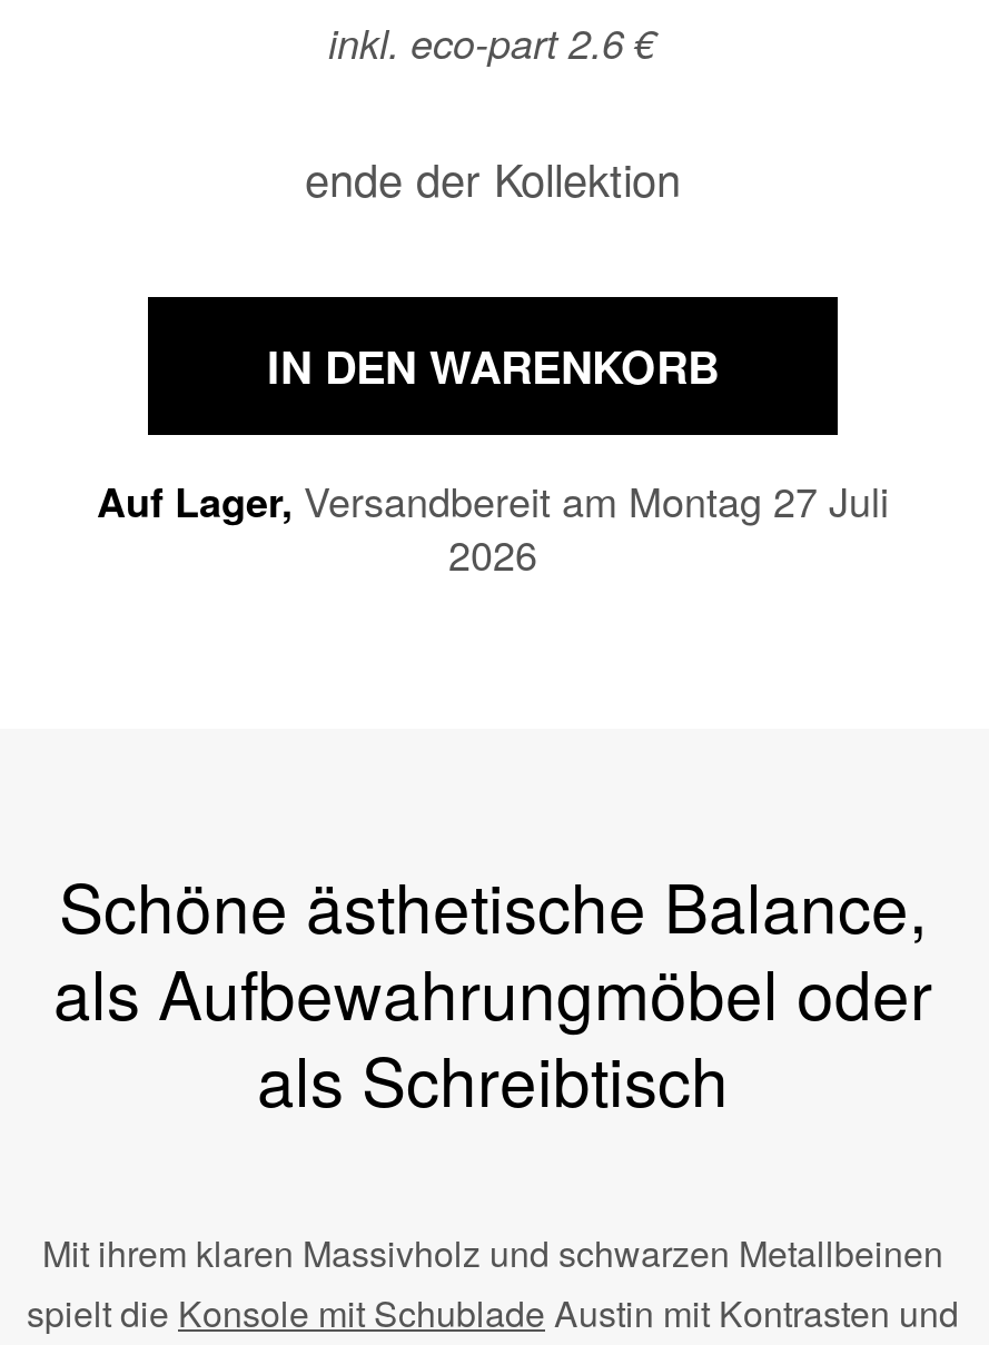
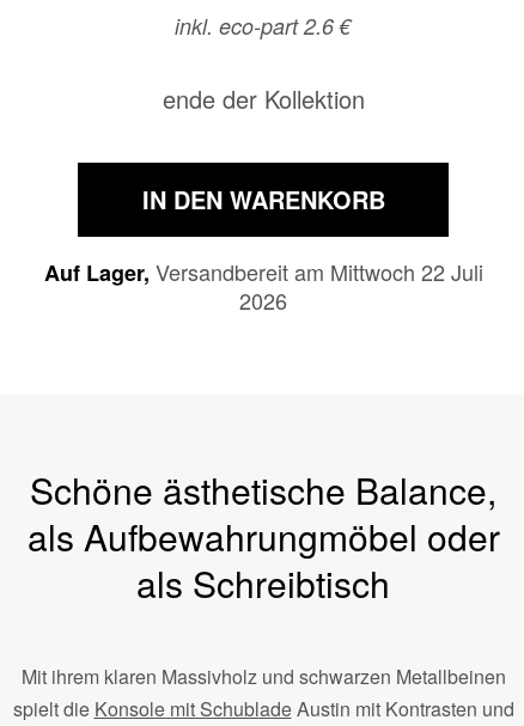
[97,472,889,532] Auf Lager, Versandbereit am Montag 27 Juli -> [44,257,483,289] Auf Lager, Versandbereit am Mittwoch 22 Juli

